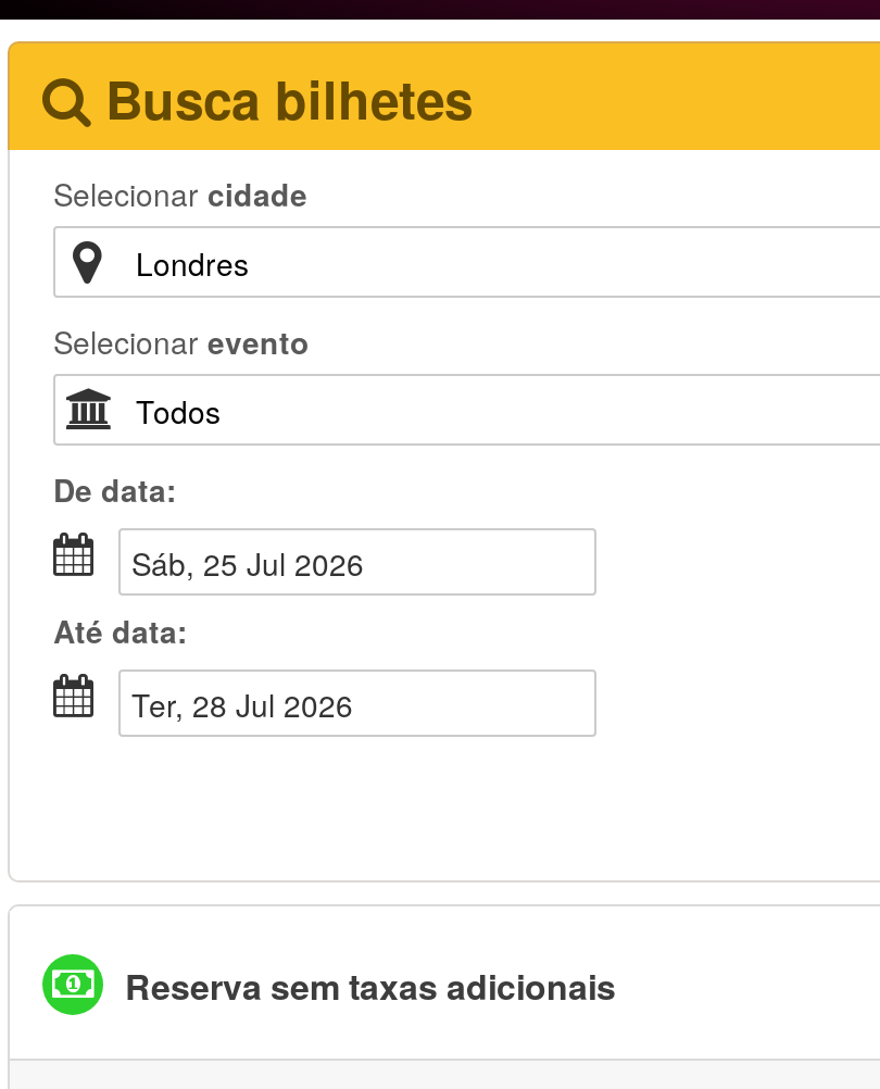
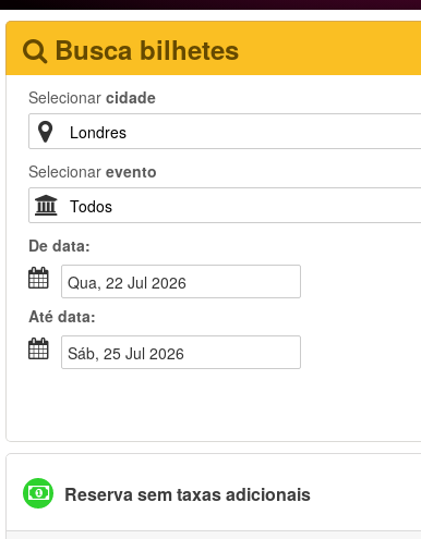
[151,541,364,585] Sáb, 25 Jul 2026 -> [80,271,187,293] Qua, 22 Jul 2026
[149,683,353,726] Ter, 28 Jul 2026 -> [77,342,184,364] Sáb, 25 Jul 2026

